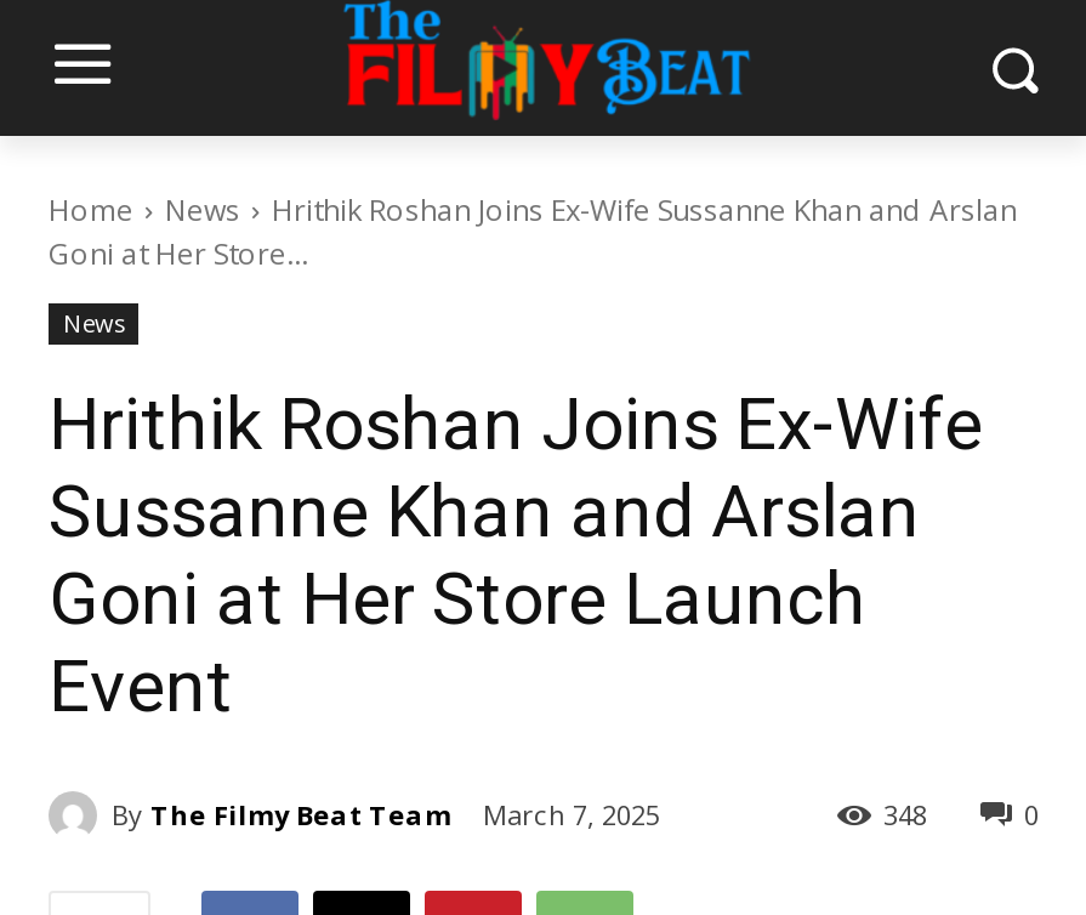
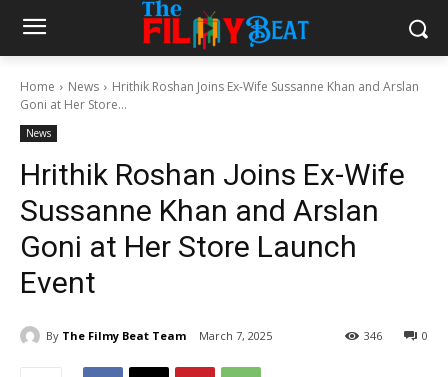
[883,796,927,833] 348 -> [364,328,382,343] 346

